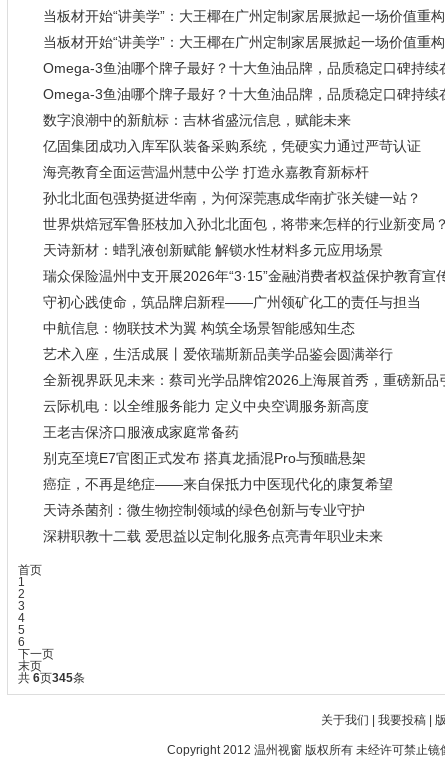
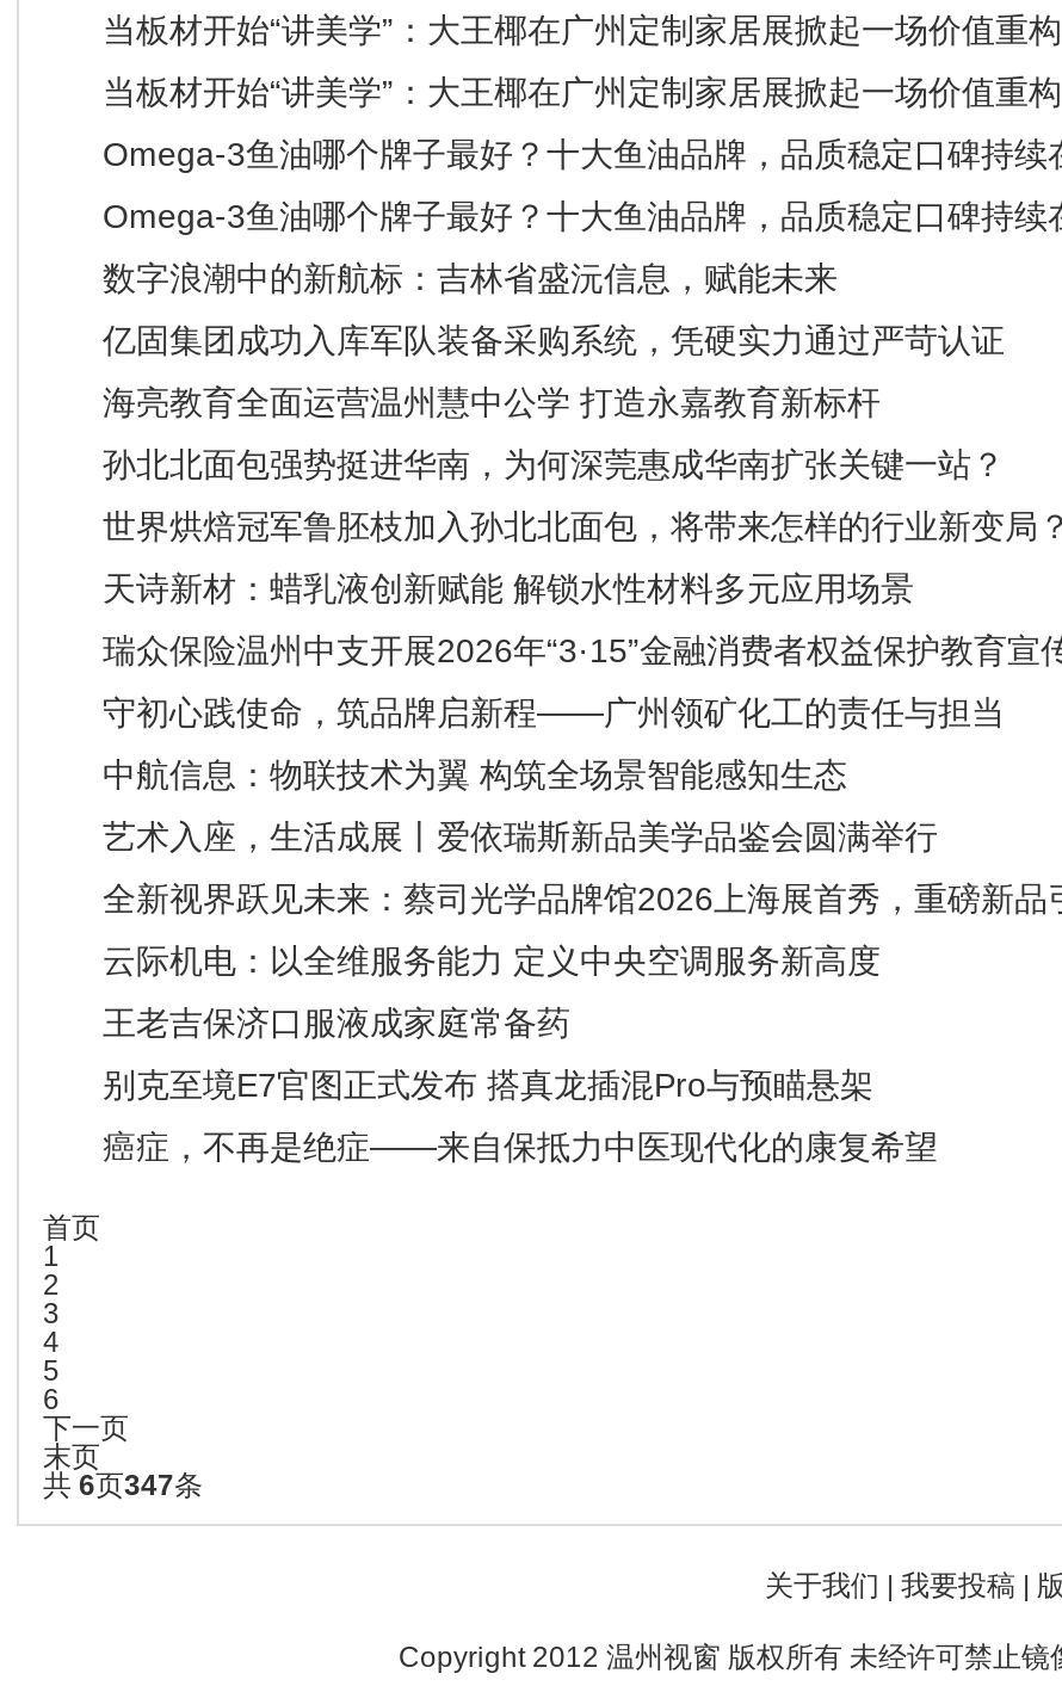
[43,502,383,544] 天诗杀菌剂：微生物控制领域的绿色创新与专业守护 | 深耕职教十二载 爱思益以定制化服务点亮青年职业未来 -> none
[18,671,85,685] 共6页345条 -> [43,1469,203,1502] 共6页347条

